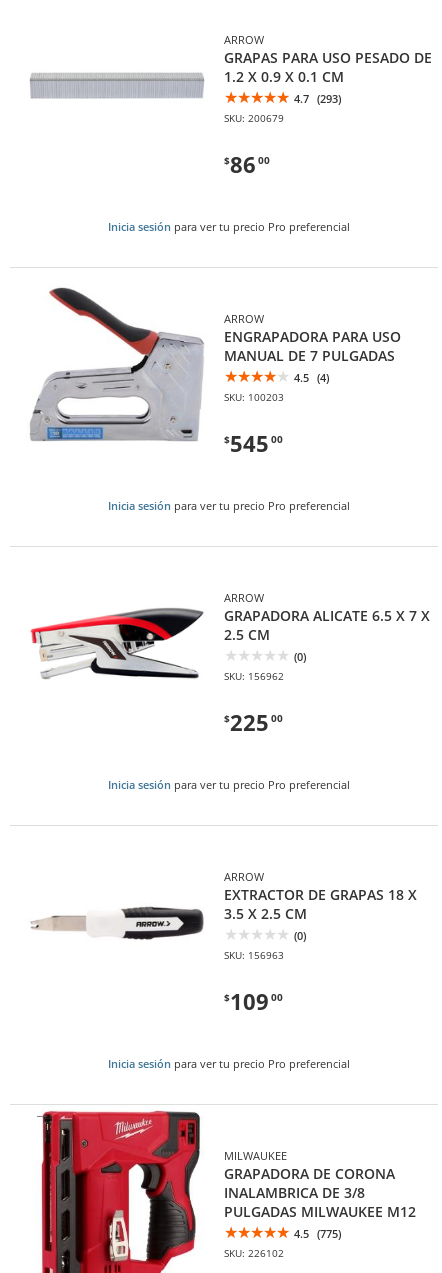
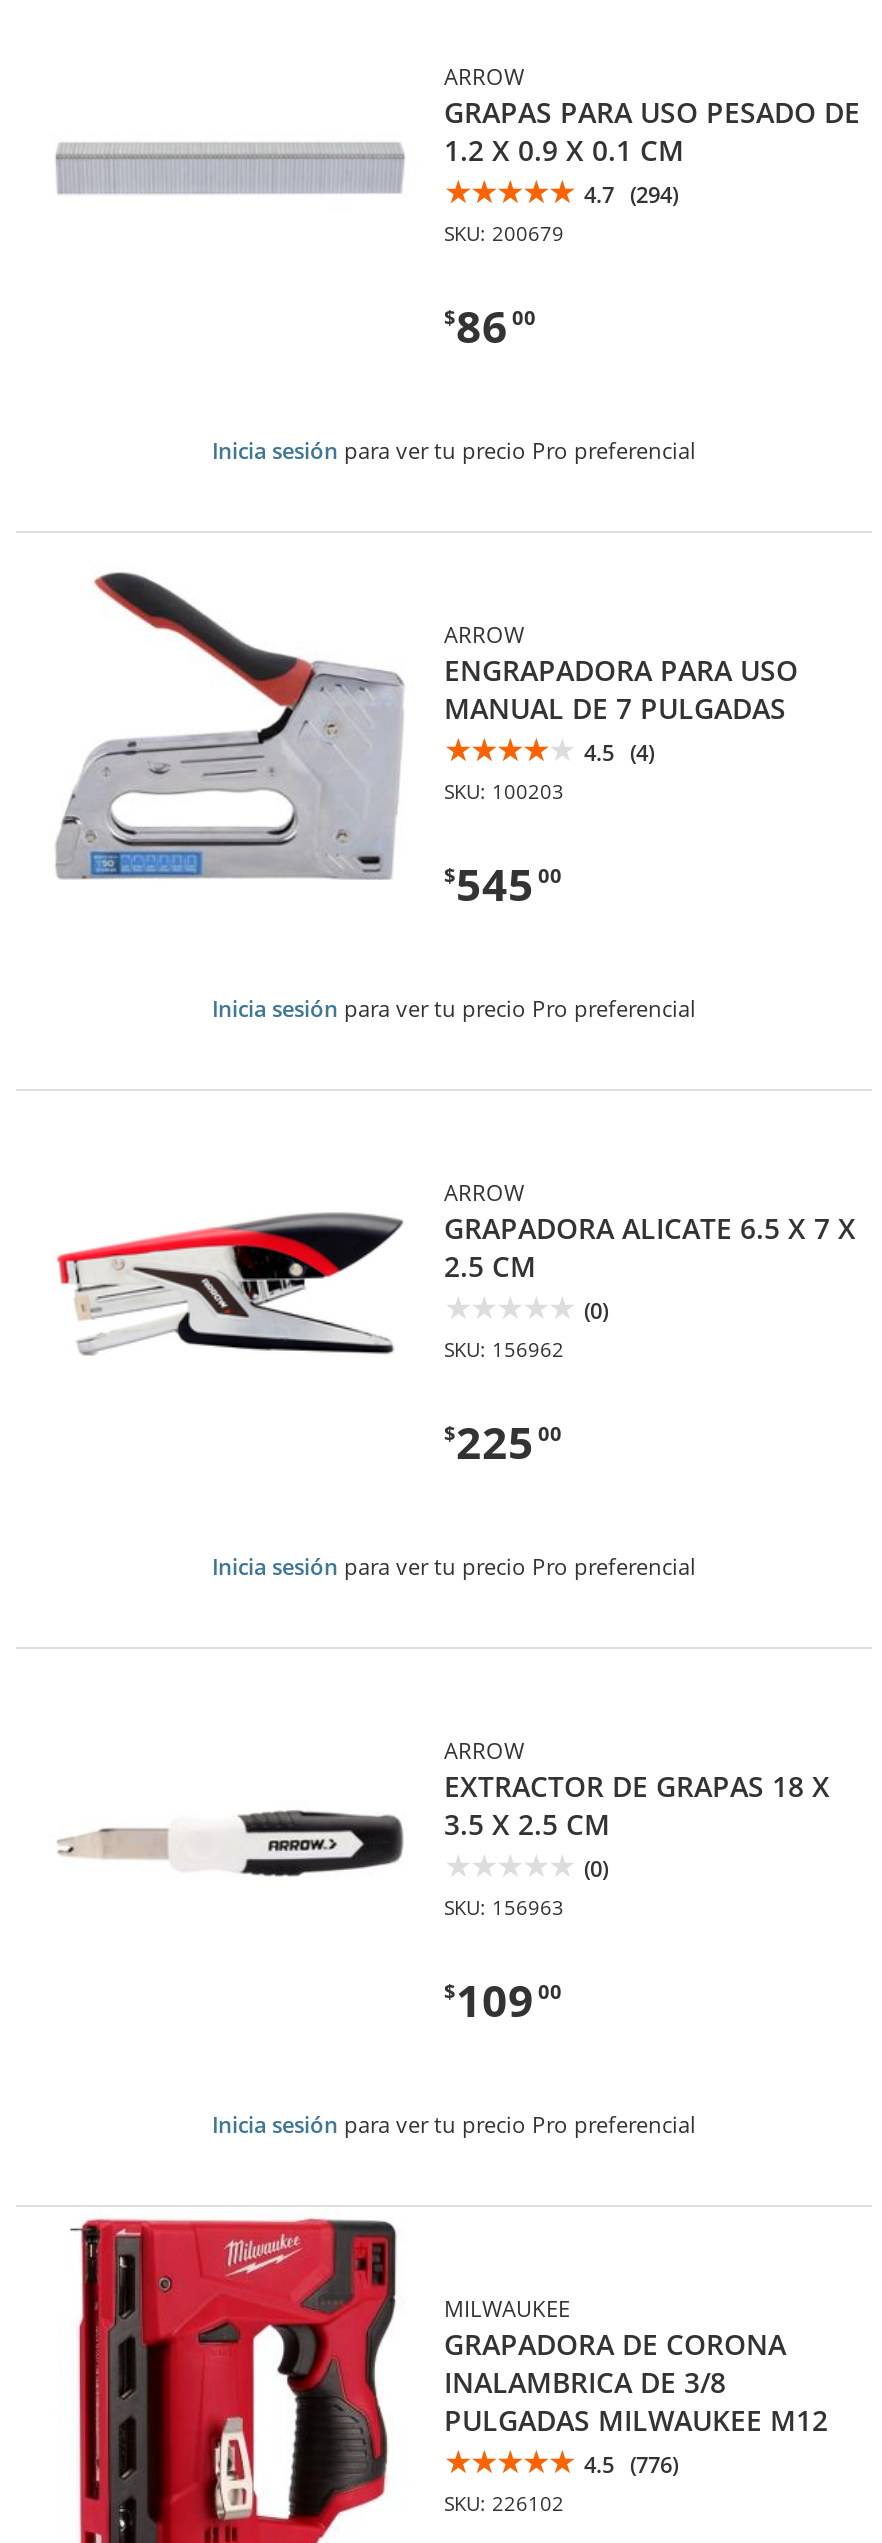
[294,91,341,106] 4.7 (293) -> [584,179,678,209] 4.7 (294)
[294,1226,341,1241] 4.5 (775) -> [584,2449,678,2479] 4.5 (776)

